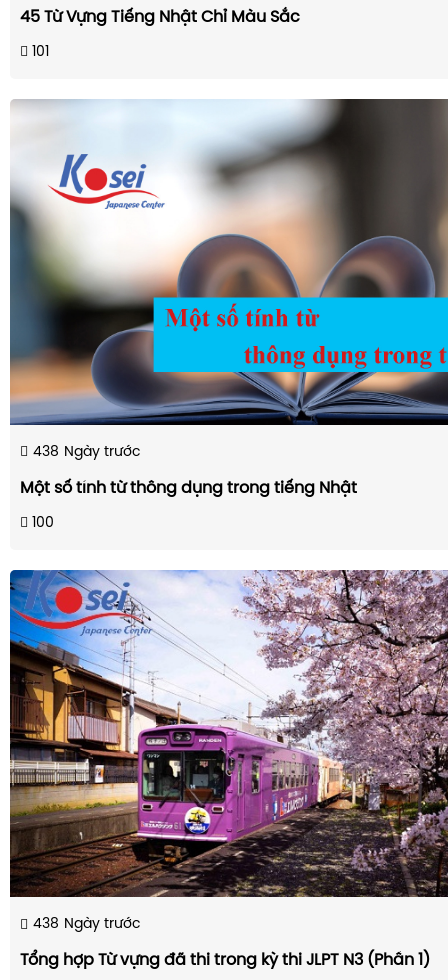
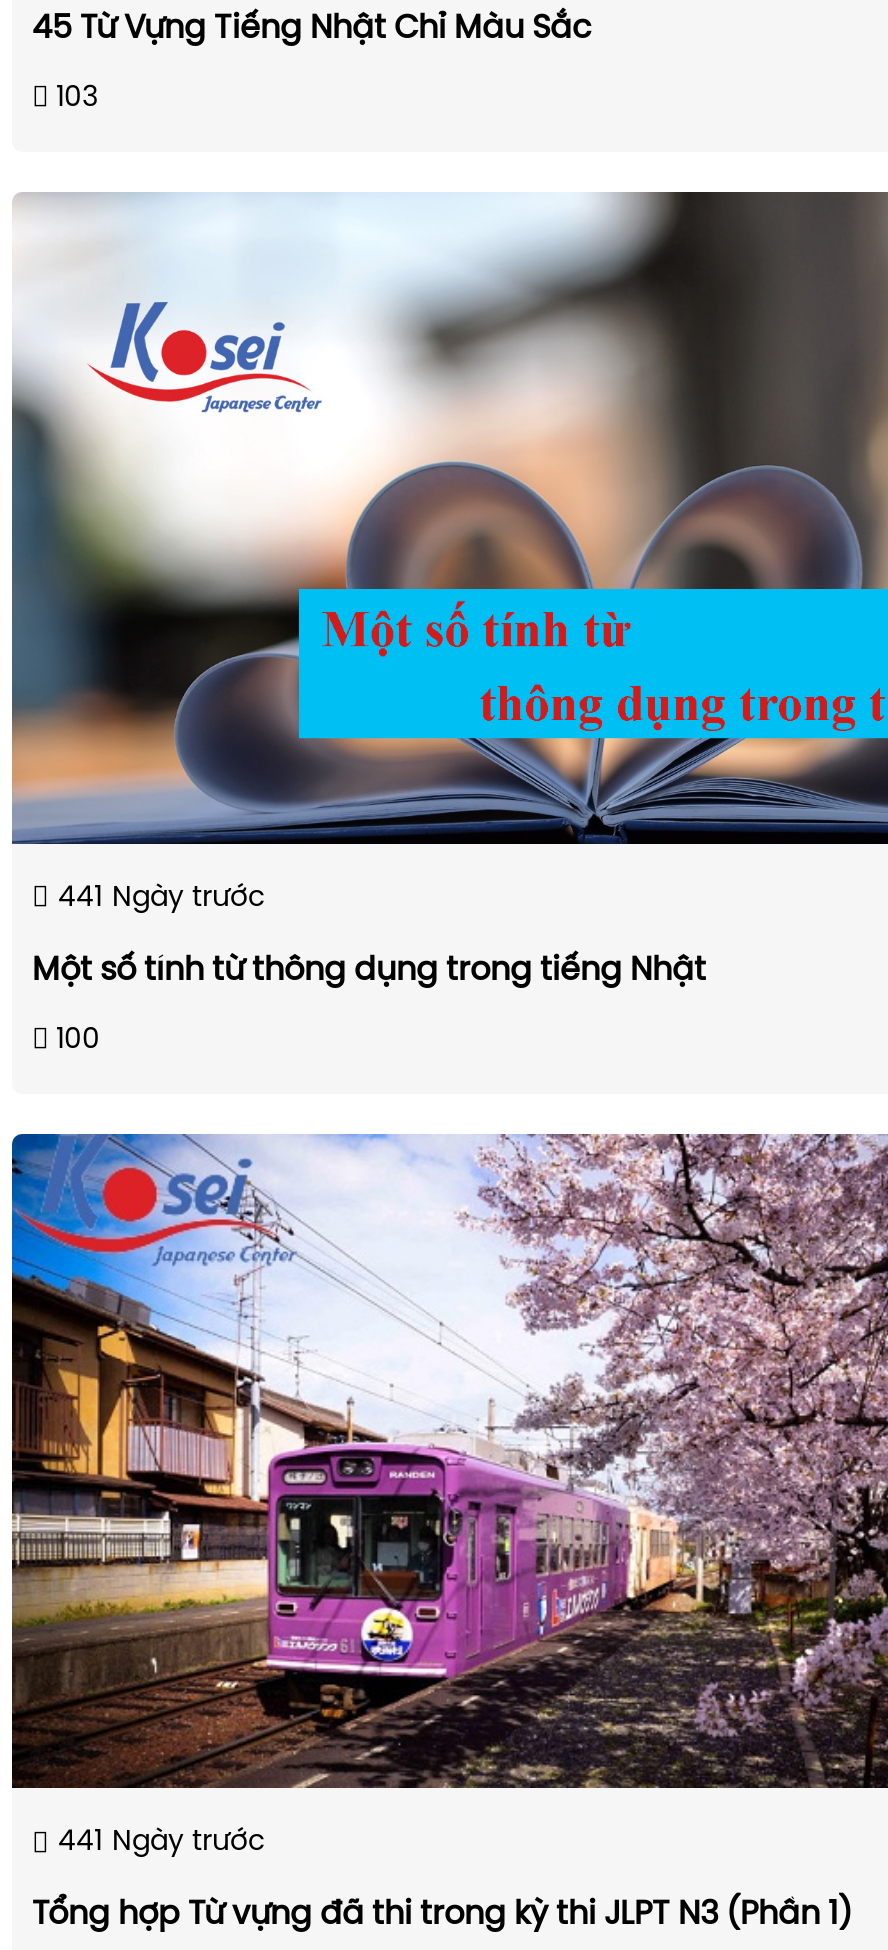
[32,45,49,60] 101 -> [56,83,98,113] 103
[33,445,141,460] 438 Ngày trước -> [58,884,266,914] 441 Ngày trước
[33,917,141,932] 438 Ngày trước -> [58,1829,266,1859] 441 Ngày trước

